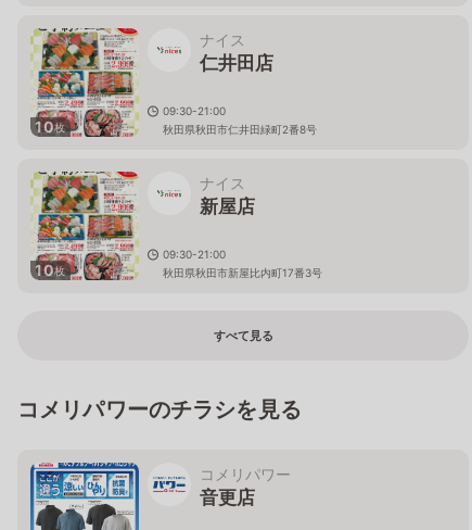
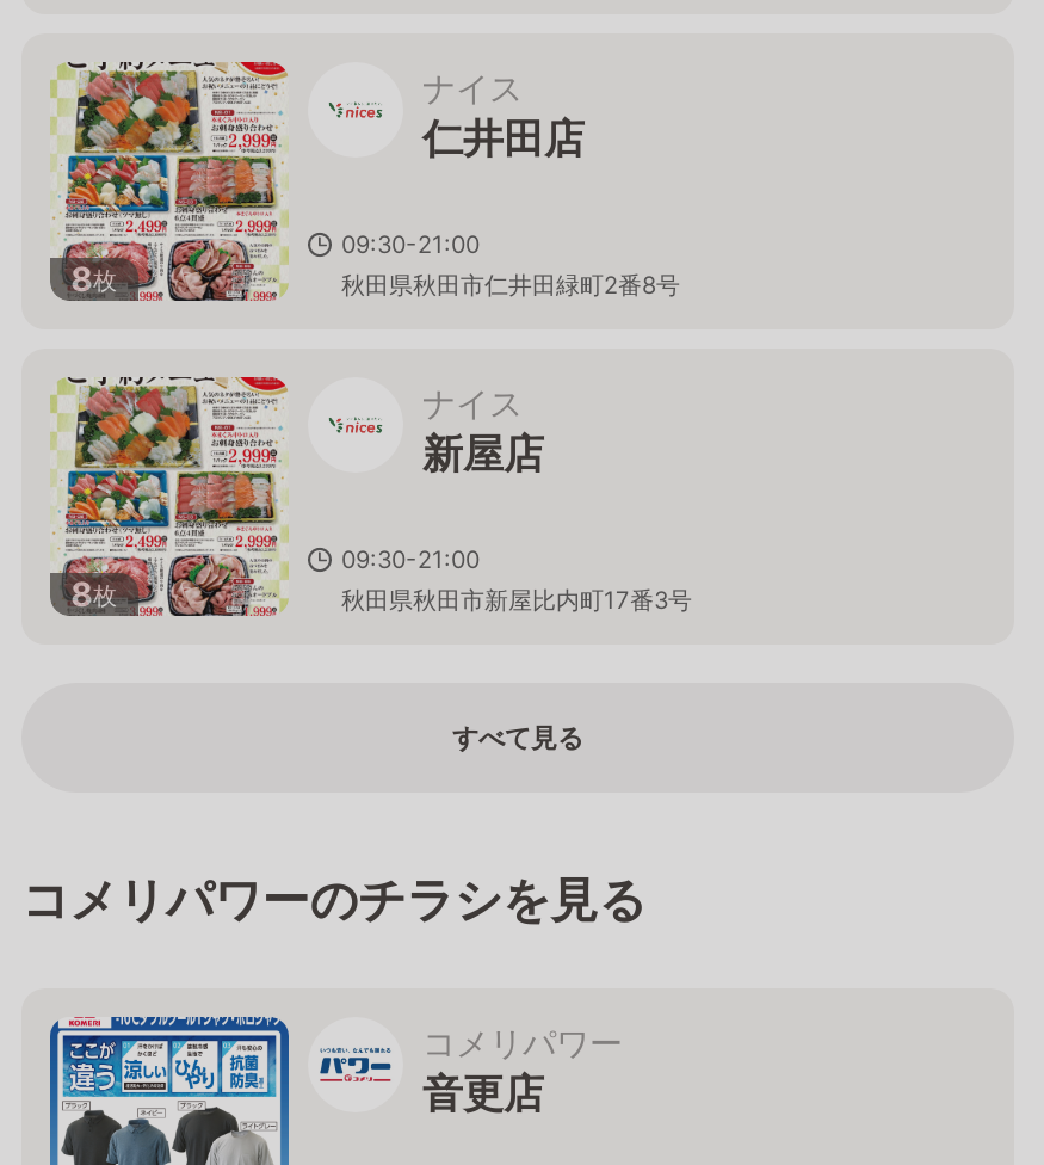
[35,117,66,136] 10枚 -> [71,258,118,298] 8枚
[35,261,66,279] 10枚 -> [71,573,118,613] 8枚

